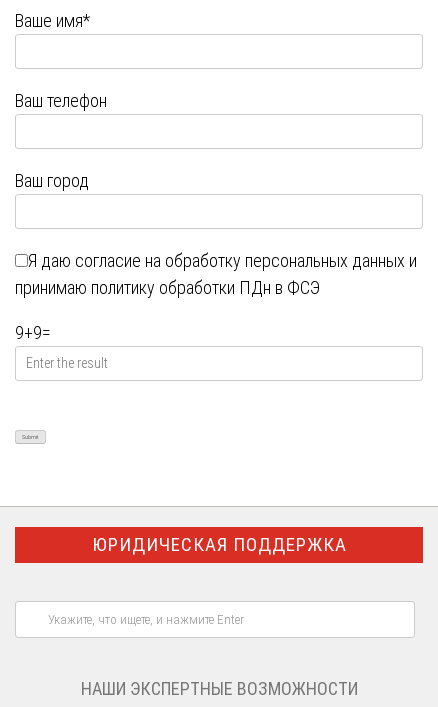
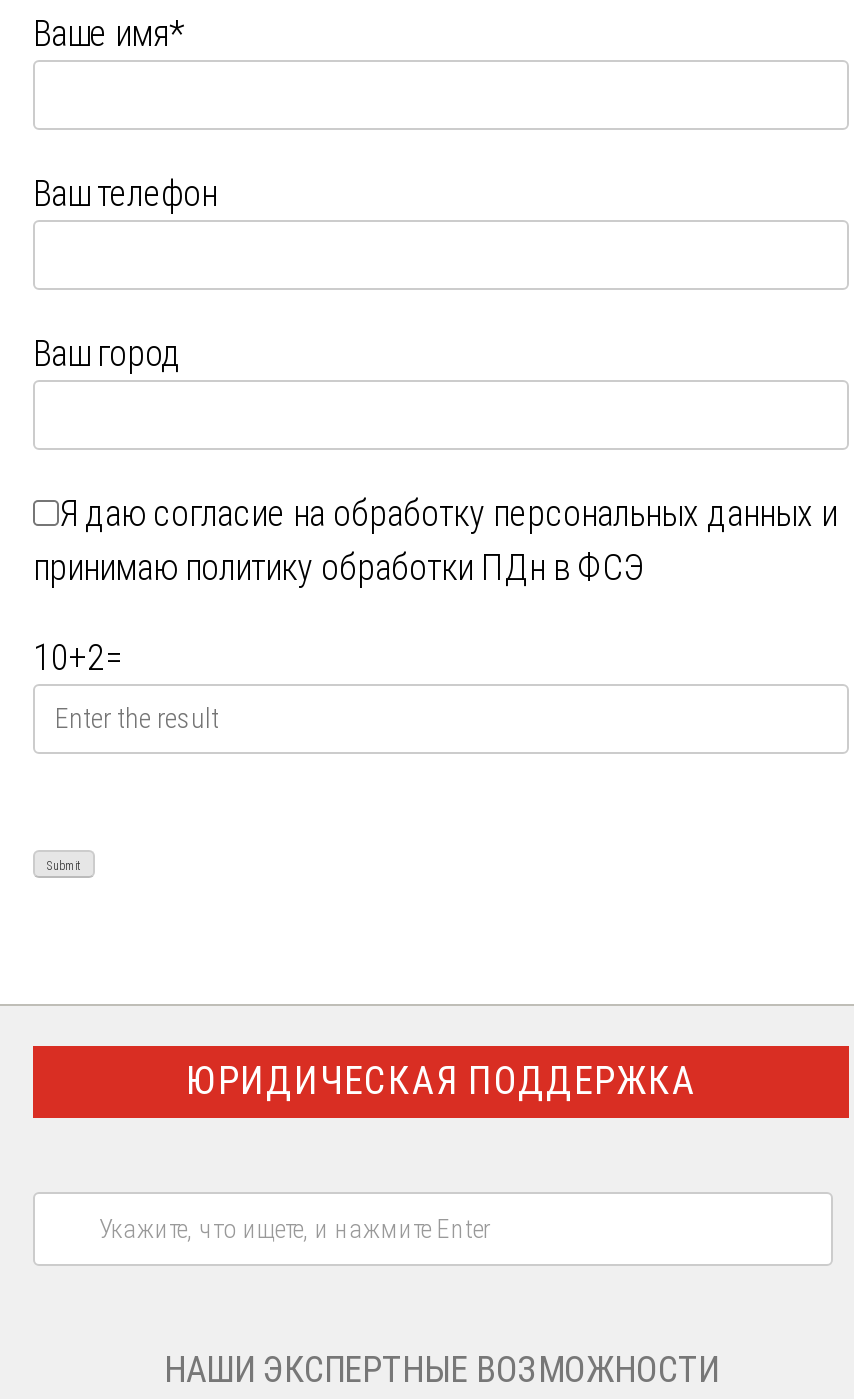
[15,322,51,343] 9+9= -> [33,635,123,677] 10+2=

